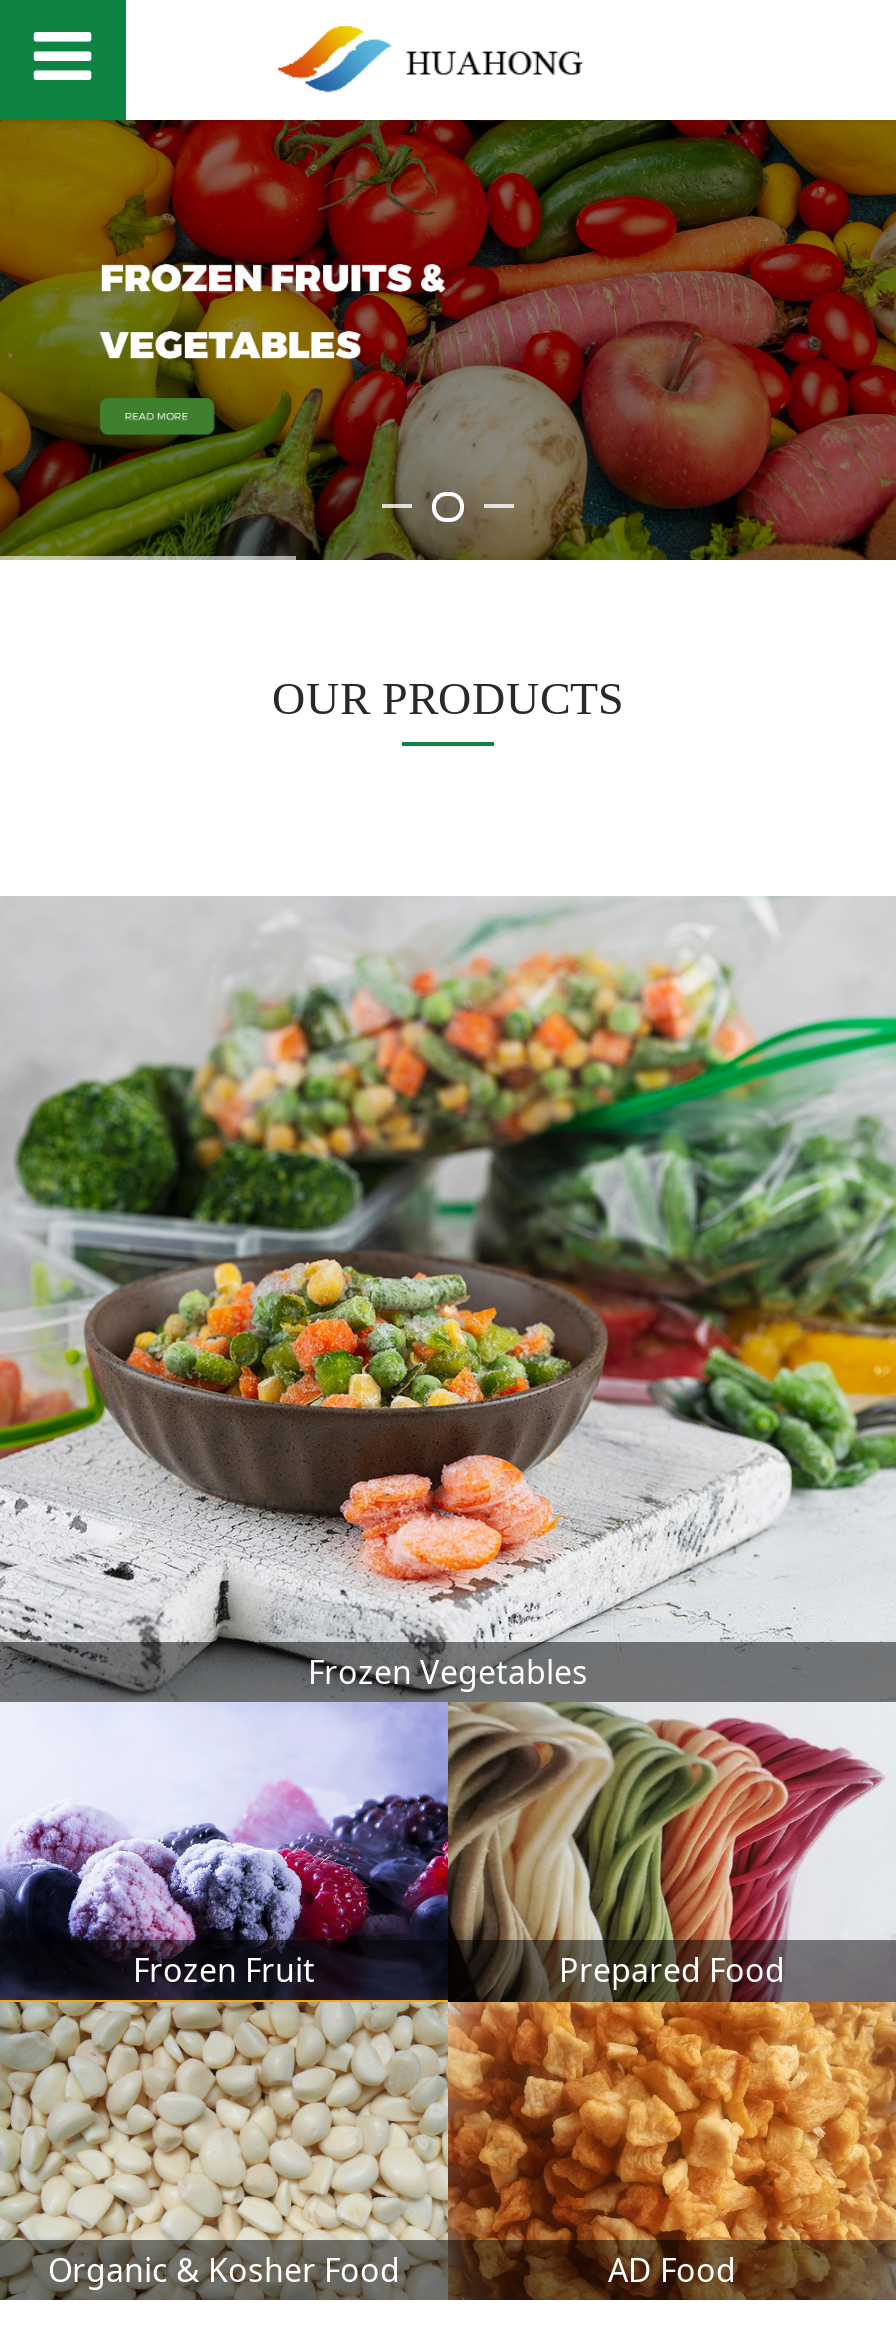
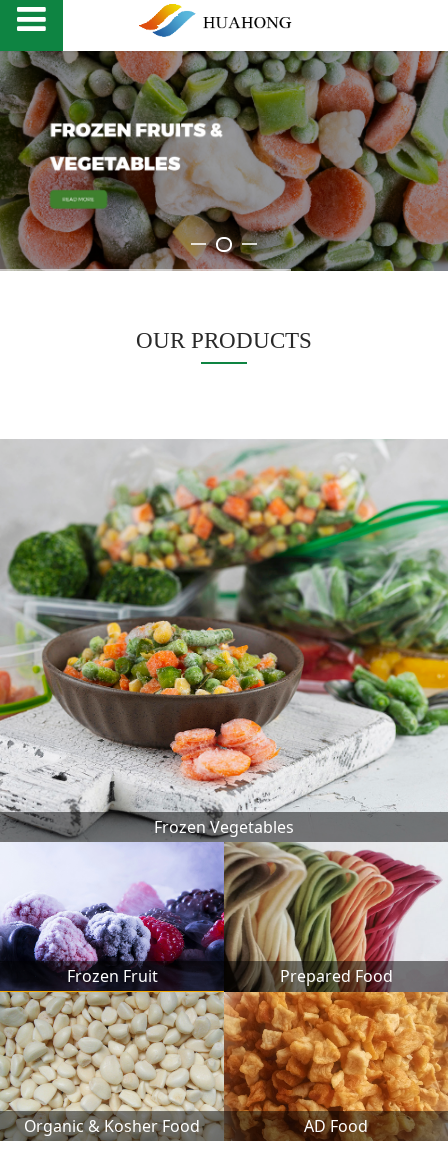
[6,118,890,562] [image] -> [3,50,445,271] [image]

